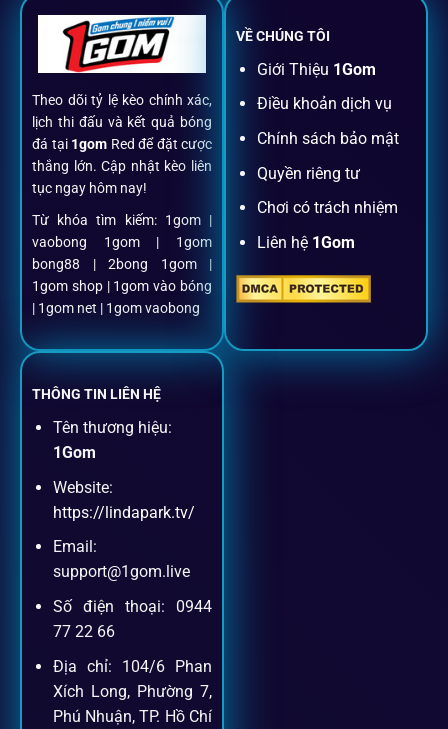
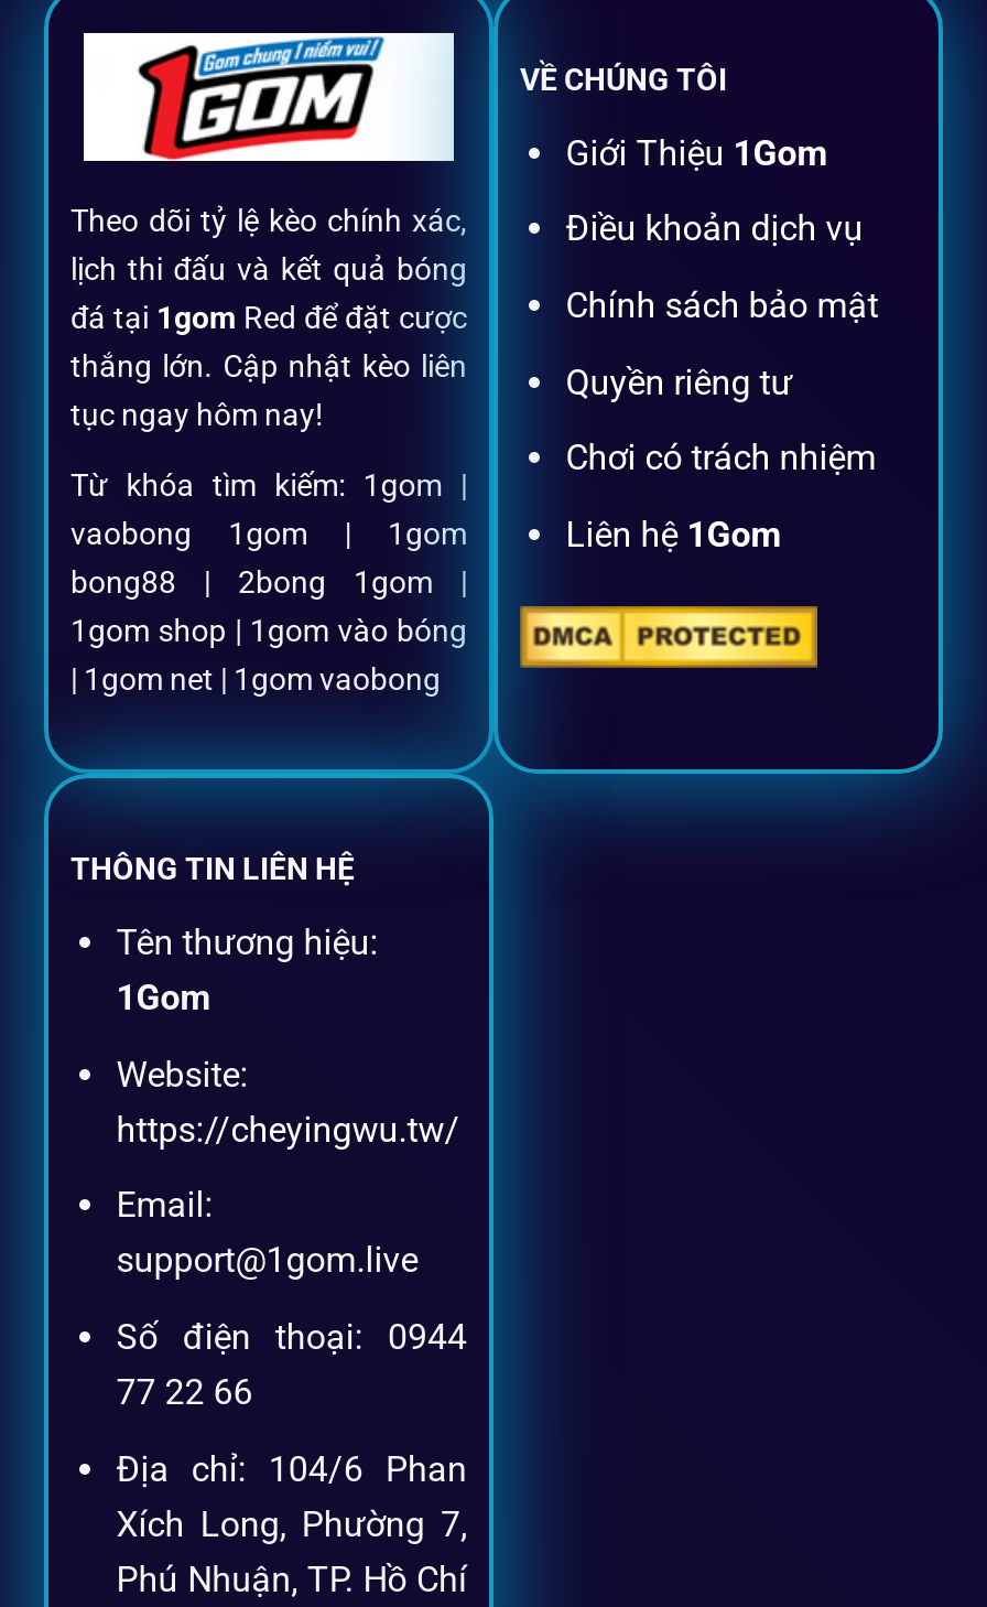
[53,503,195,522] https://lindapark.tv/ -> [116,1109,460,1150] https://cheyingwu.tw/

